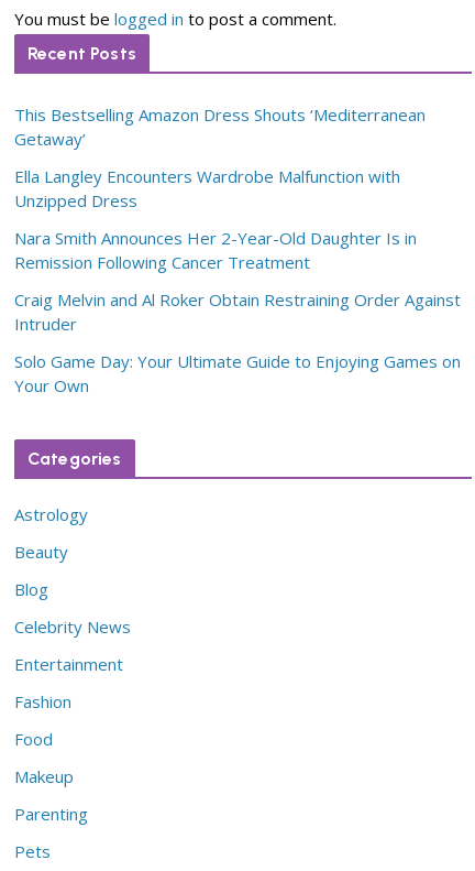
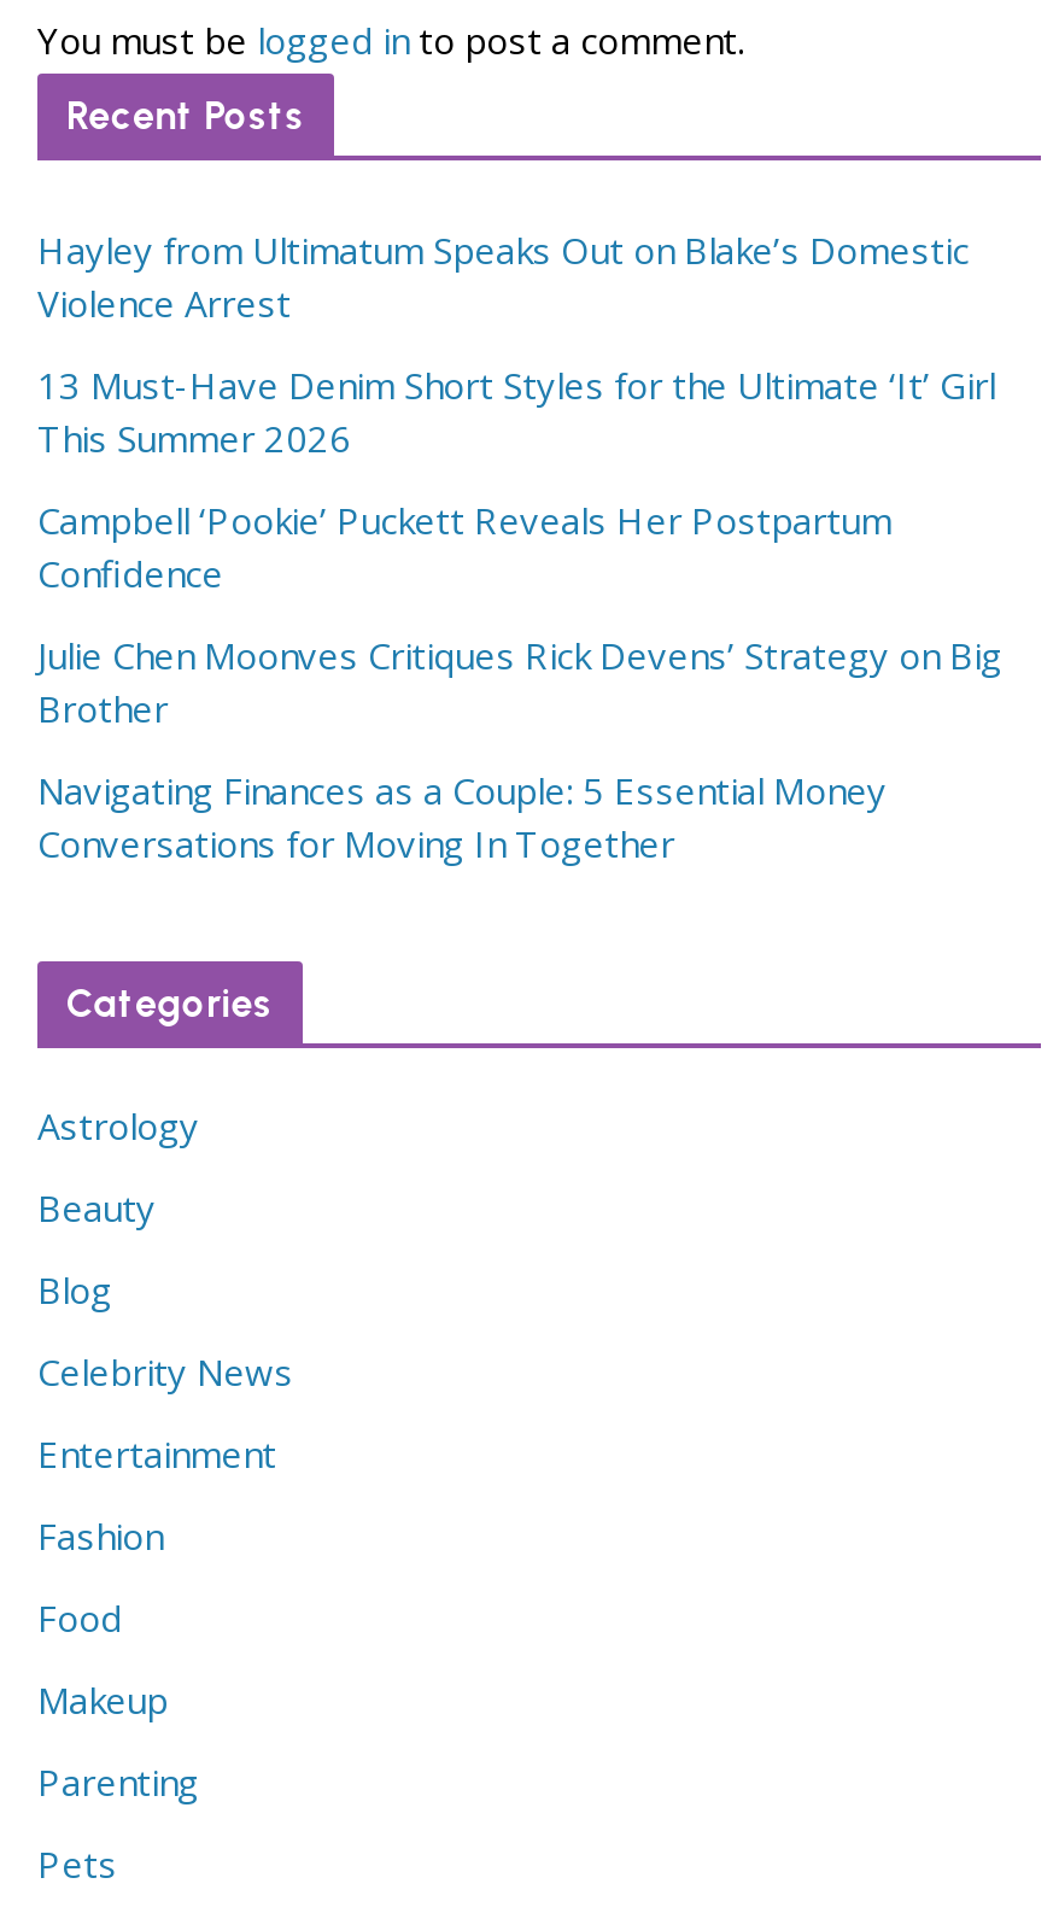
[14,104,426,150] This Bestselling Amazon Dress Shouts ‘Mediterranean | Getaway’ -> [37,226,969,327] Hayley from Ultimatum Speaks Out on Blake’s Domestic | Violence Arrest
[14,165,400,211] Ella Langley Encounters Wardrobe Malfunction with | Unzipped Dress -> [37,361,995,462] 13 Must-Have Denim Short Styles for the Ultimate ‘It’ Girl | This Summer 2026
[14,227,417,273] Nara Smith Announces Her 2-Year-Old Daughter Is in | Remission Following Cancer Treatment -> [37,496,891,597] Campbell ‘Pookie’ Puckett Reveals Her Postpartum | Confidence
[14,288,461,335] Craig Melvin and Al Roker Obtain Restraining Order Against | Intruder -> [37,631,1002,732] Julie Chen Moonves Critiques Rick Devens’ Strategy on Big | Brother
[14,350,461,396] Solo Game Day: Your Ultimate Guide to Enjoying Games on | Your Own -> [37,766,887,867] Navigating Finances as a Couple: 5 Essential Money | Conversations for Moving In Together

